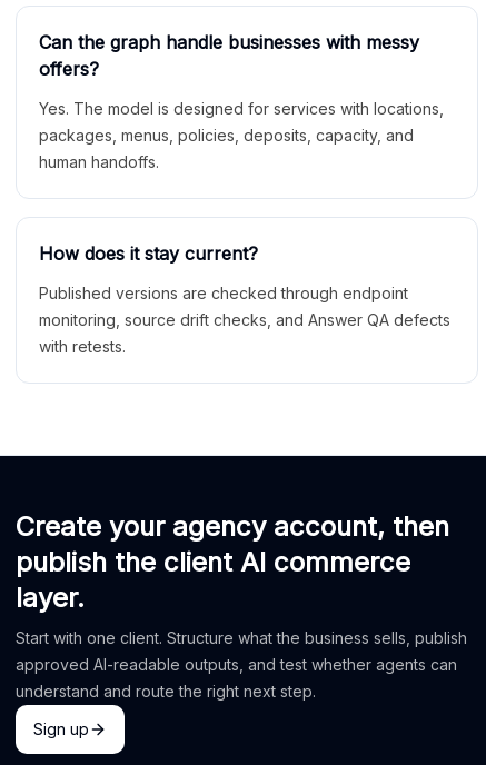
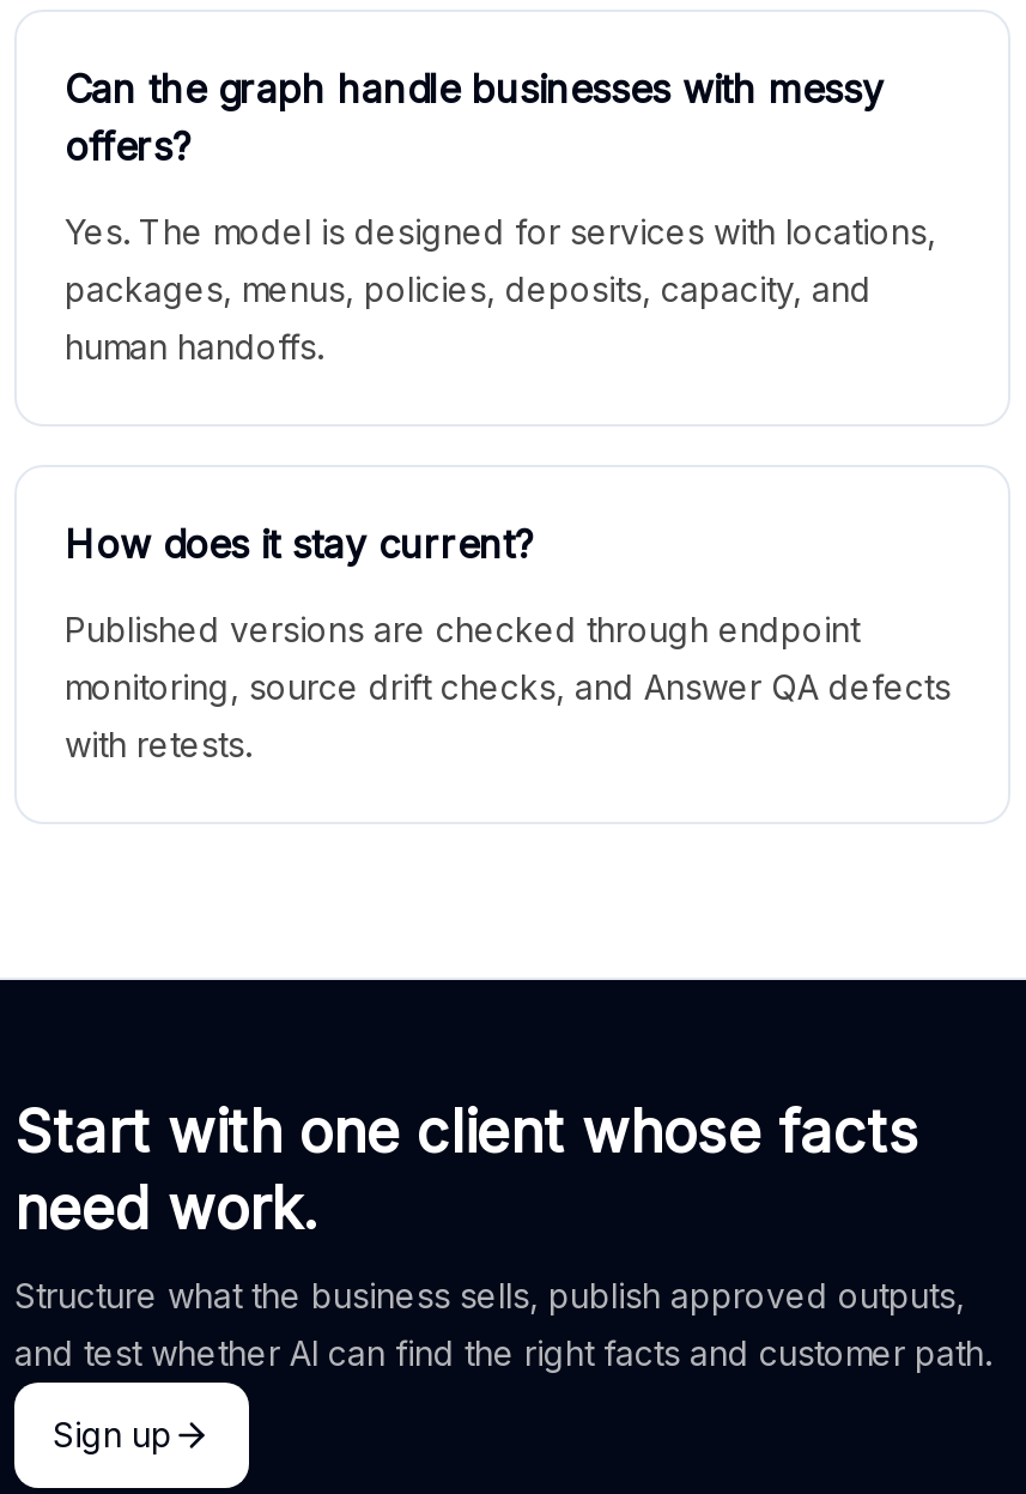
[16,510,467,701] Create your agency account, then | publish the client AI commerce | layer. | Start with one client. Structure what the business sells, publish | approved AI-readable outputs, and test whether agents can | understand and route the right next step. -> [14,1097,991,1373] Start with one client whose facts | need work. | Structure what the business sells, publish approved outputs, | and test whether AI can find the right facts and customer path.

